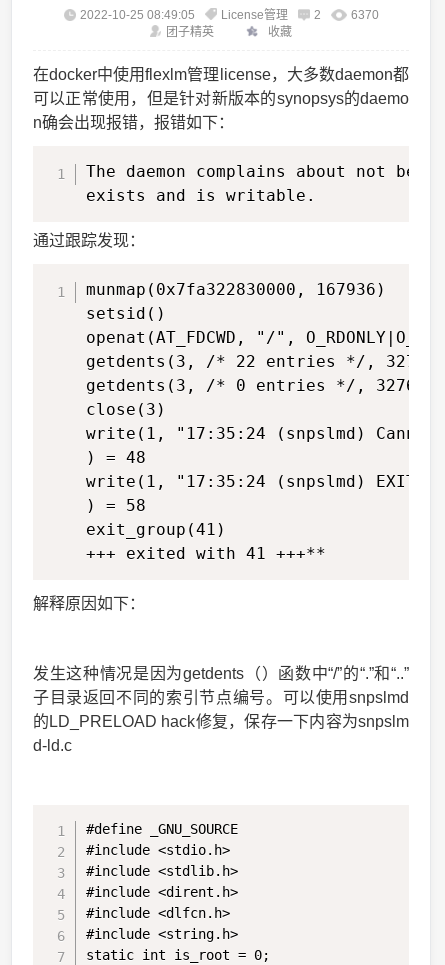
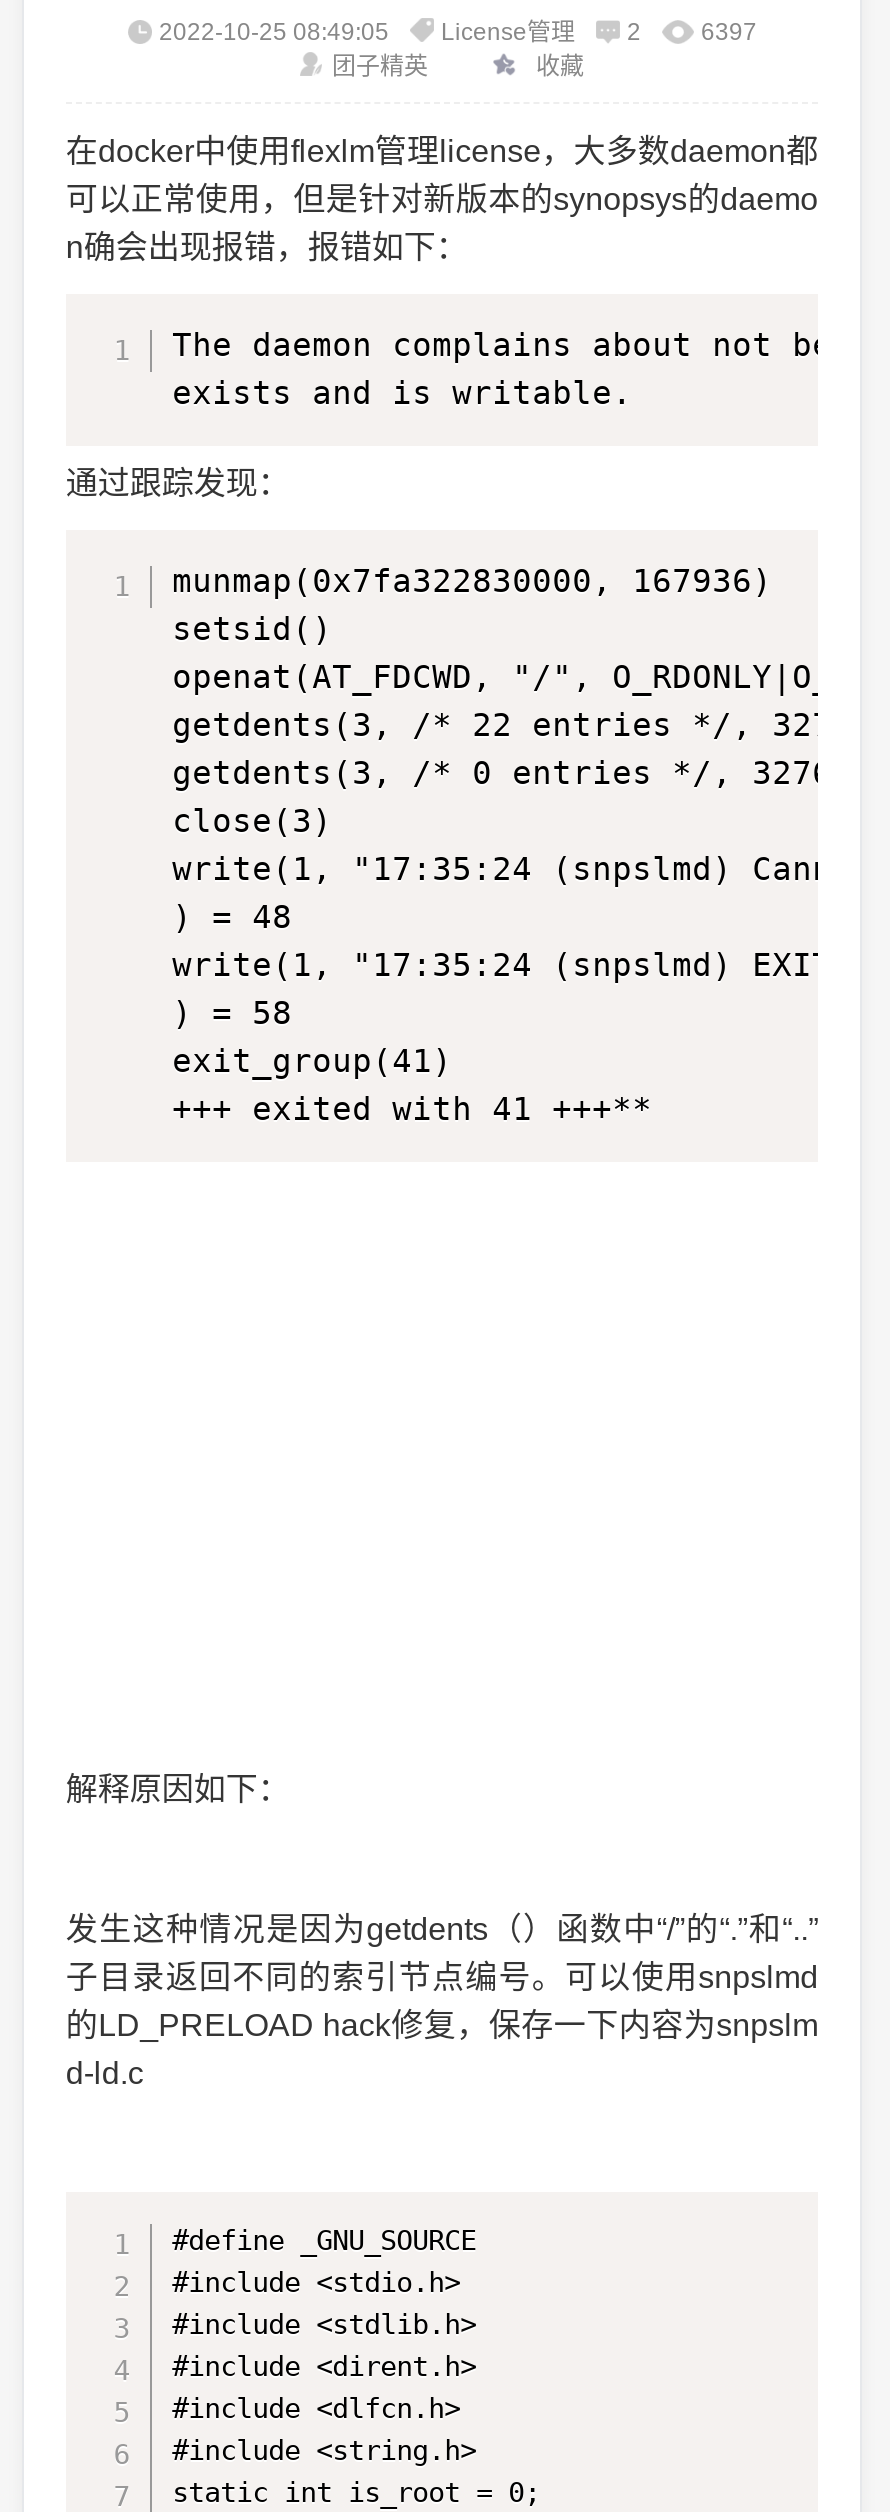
[350,8,378,22] 6370 -> [701,18,757,46] 6397

